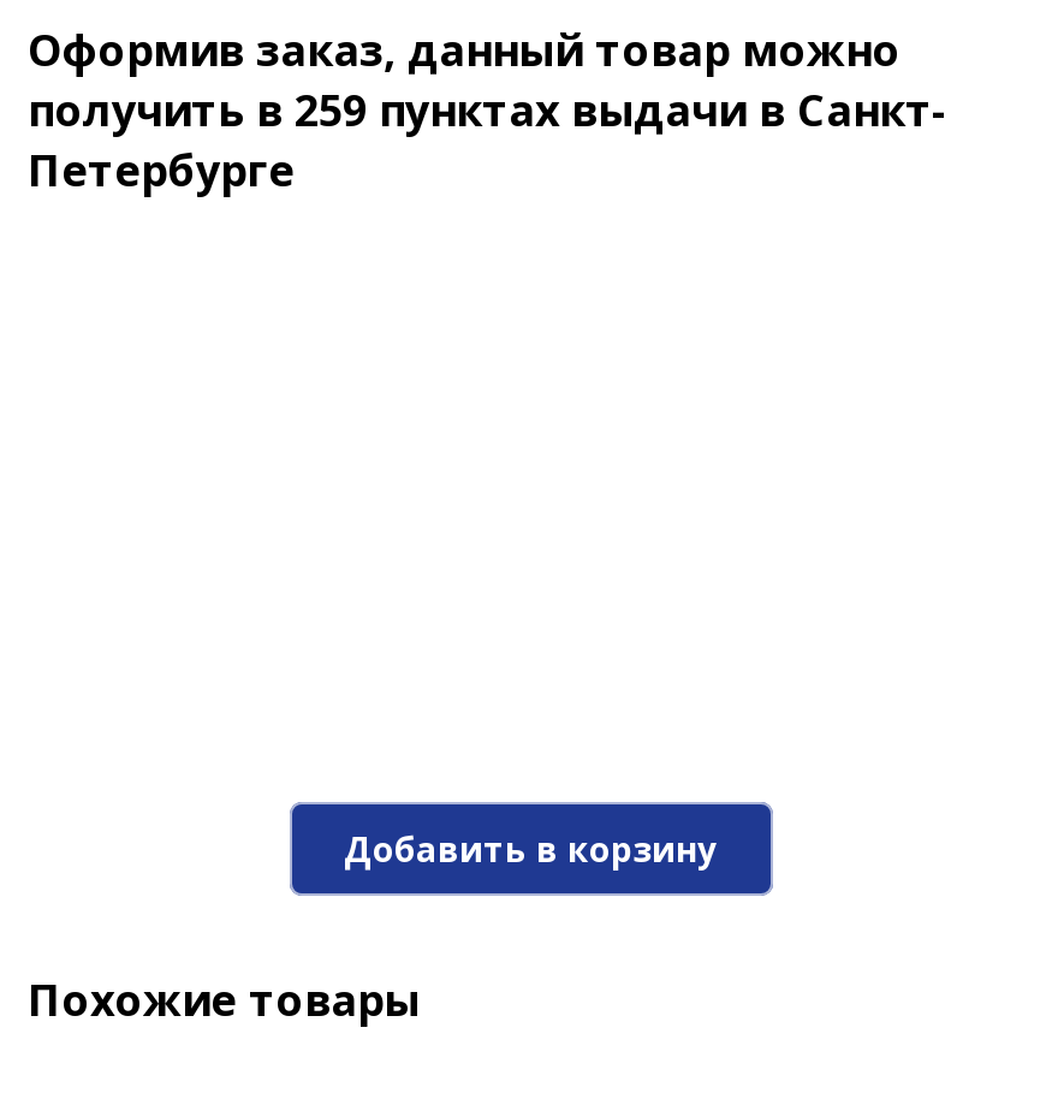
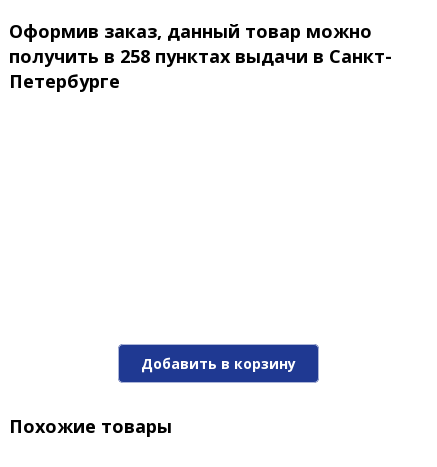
[28,80,949,137] получить в 259 пунктах выдачи в Санкт- -> [9,44,392,68] получить в 258 пунктах выдачи в Санкт-

